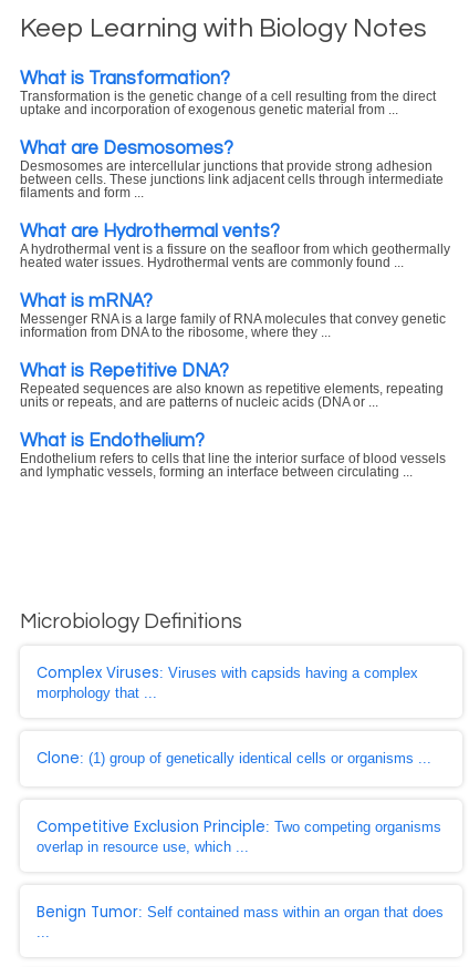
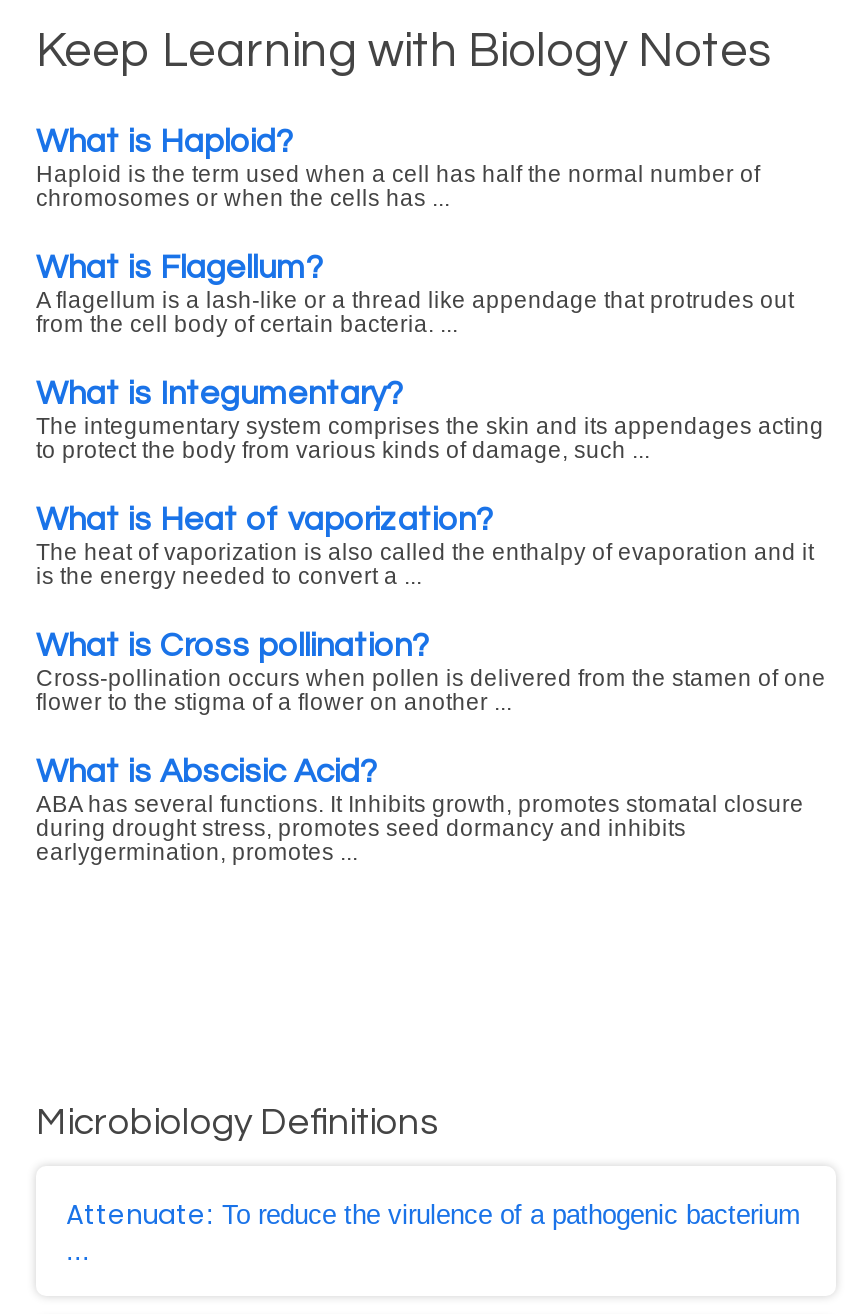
[20,69,436,116] What is Transformation? | Transformation is the genetic change of a cell resulting from the direct | uptake and incorporation of exogenous genetic material from ... -> [36,124,760,210] What is Haploid? | Haploid is the term used when a cell has half the normal number of | chromosomes or when the cells has ...
[20,138,444,199] What are Desmosomes? | Desmosomes are intercellular junctions that provide strong adhesion | between cells. These junctions link adjacent cells through intermediate | filaments and form ... -> [36,250,794,336] What is Flagellum? | A flagellum is a lash-like or a thread like appendage that protrudes out | from the cell body of certain bacteria. ...
[20,222,450,269] What are Hydrothermal vents? | A hydrothermal vent is a fissure on the seafloor from which geothermally | heated water issues. Hydrothermal vents are commonly found ... -> [36,376,824,462] What is Integumentary? | The integumentary system comprises the skin and its appendages acting | to protect the body from various kinds of damage, such ...
[20,291,446,339] What is mRNA? | Messenger RNA is a large family of RNA molecules that convey genetic | information from DNA to the ribosome, where they ... -> [36,502,814,588] What is Heat of vaporization? | The heat of vaporization is also called the enthalpy of evaporation and it | is the energy needed to convert a ...
[20,361,444,409] What is Repetitive DNA? | Repeated sequences are also known as repetitive elements, repeating | units or repeats, and are patterns of nucleic acids (DNA or ... -> [36,628,826,714] What is Cross pollination? | Cross-pollination occurs when pollen is delivered from the stamen of one | flower to the stigma of a flower on another ...
[20,431,446,479] What is Endothelium? | Endothelium refers to cells that line the interior surface of blood vessels | and lymphatic vessels, forming an interface between circulating ... -> [36,754,804,864] What is Abscisic Acid? | ABA has several functions. It Inhibits growth, promotes stomatal closure | during drought stress, promotes seed dormancy and inhibits | earlygermination, promotes ...
[37,662,444,923] Complex Viruses: Viruses with capsids having a complex | morphology that ... | Clone: (1) group of genetically identical cells or organisms ... | Competitive Exclusion Principle: Two competing organisms | overlap in resource use, which ... | Benign Tumor: Self contained mass within an organ that does -> [66,1196,800,1234] Attenuate: To reduce the virulence of a pathogenic bacterium

